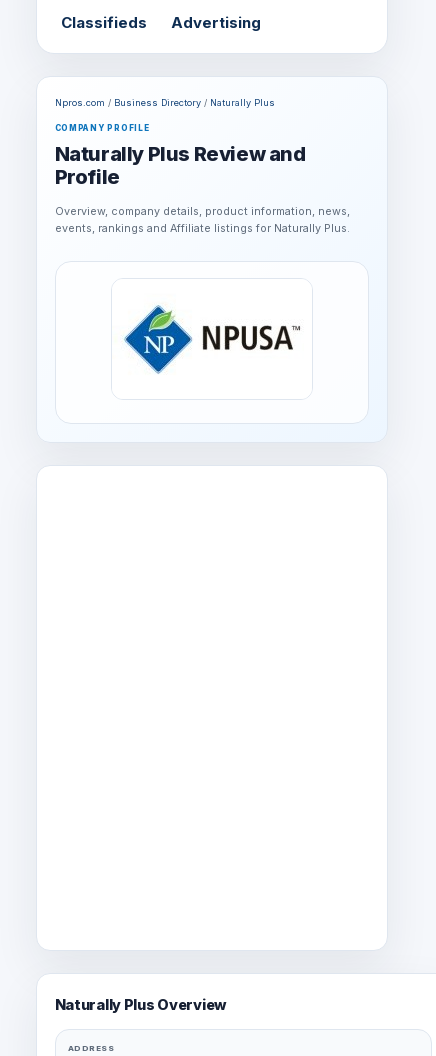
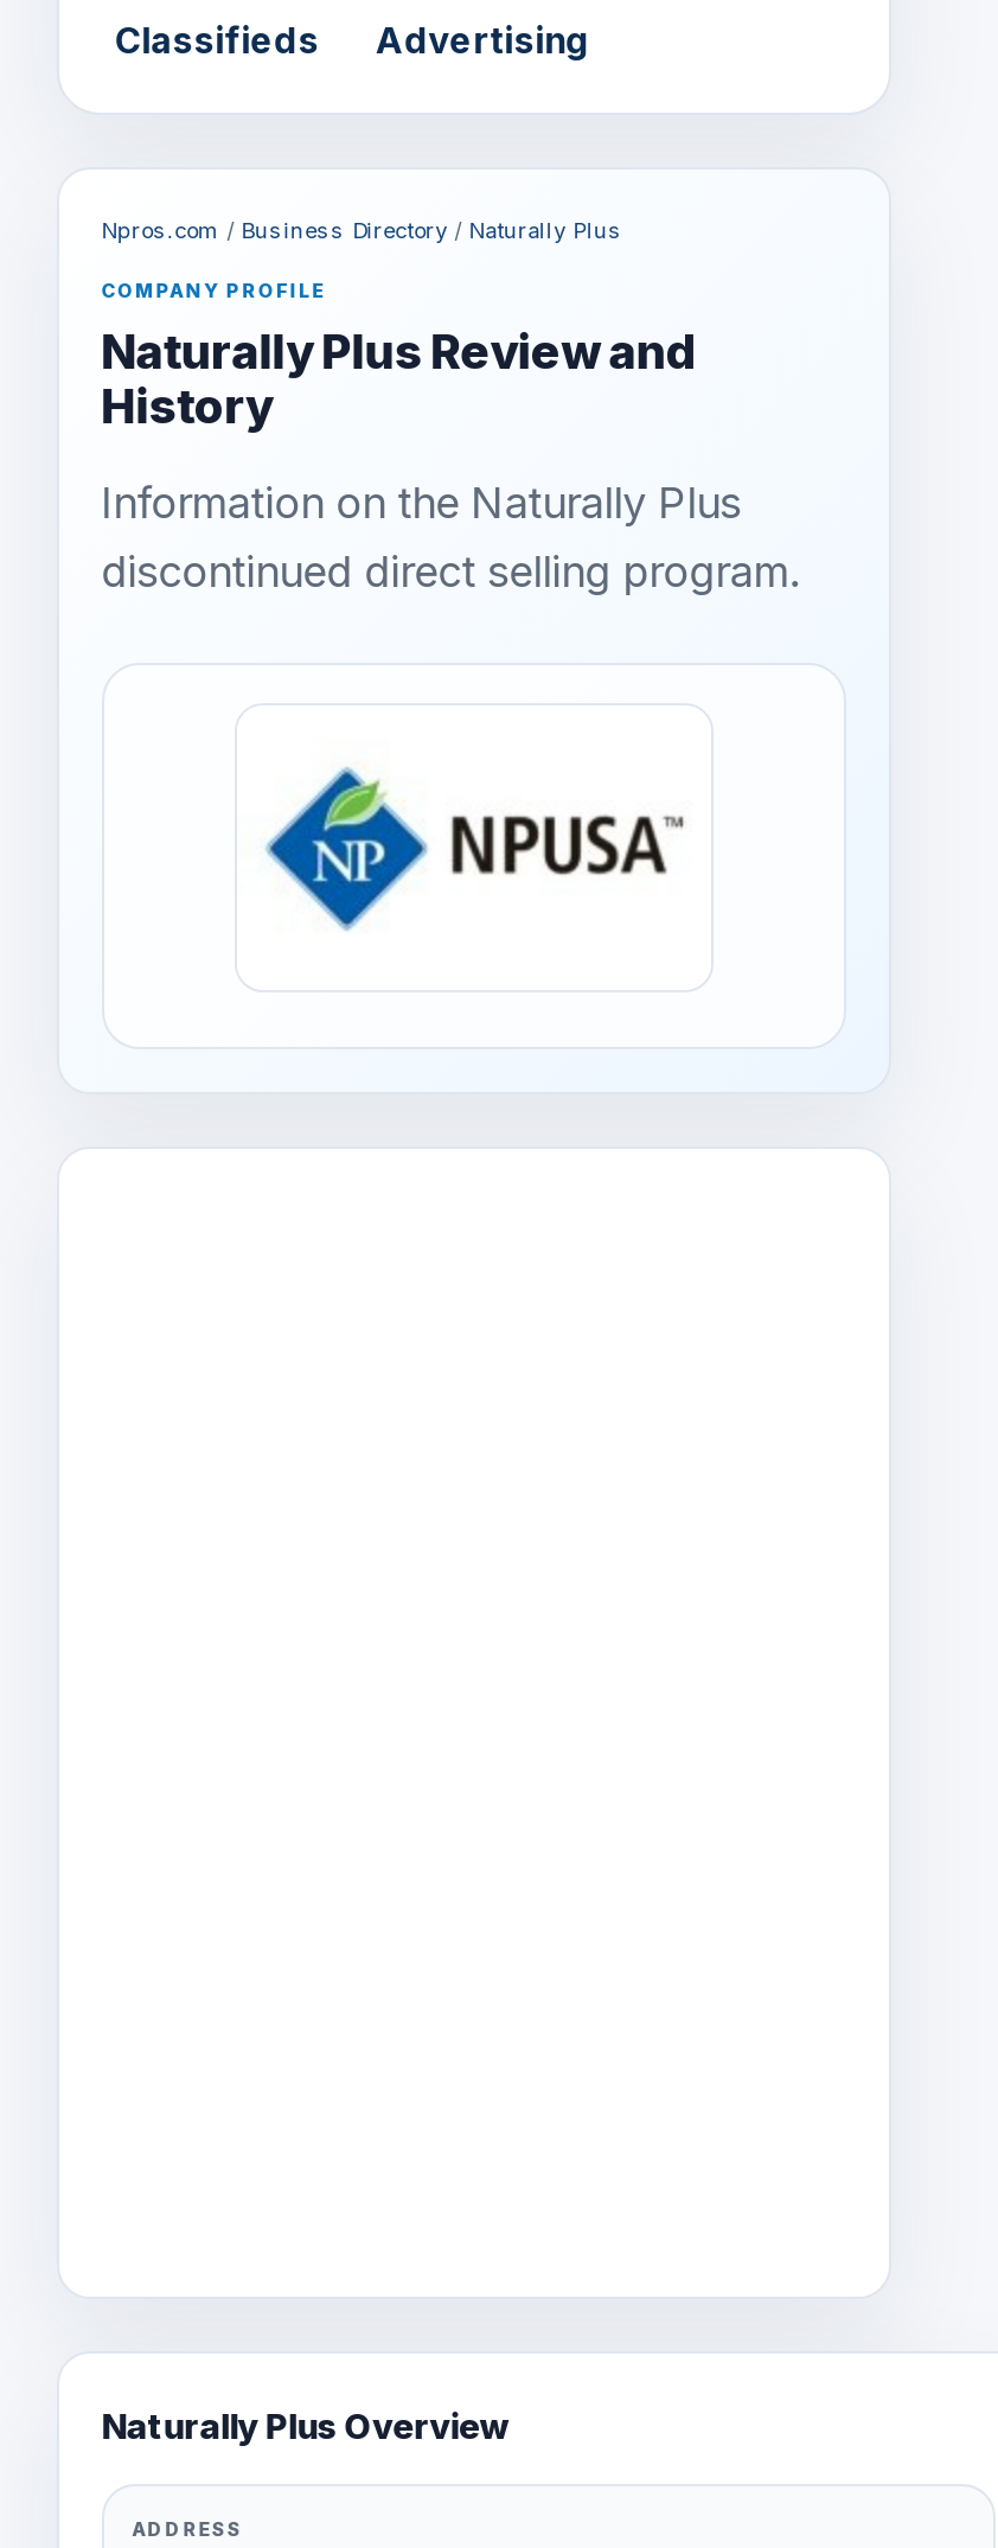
[55,165,120,189] Profile -> [101,377,272,434] History
[55,205,350,235] Overview, company details, product information, news, | events, rankings and Affiliate listings for Naturally Plus. -> [101,477,800,595] Information on the Naturally Plus | discontinued direct selling program.

